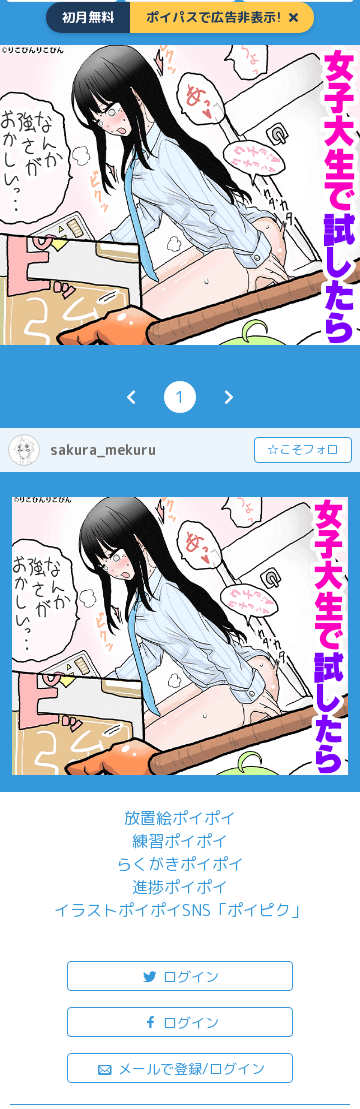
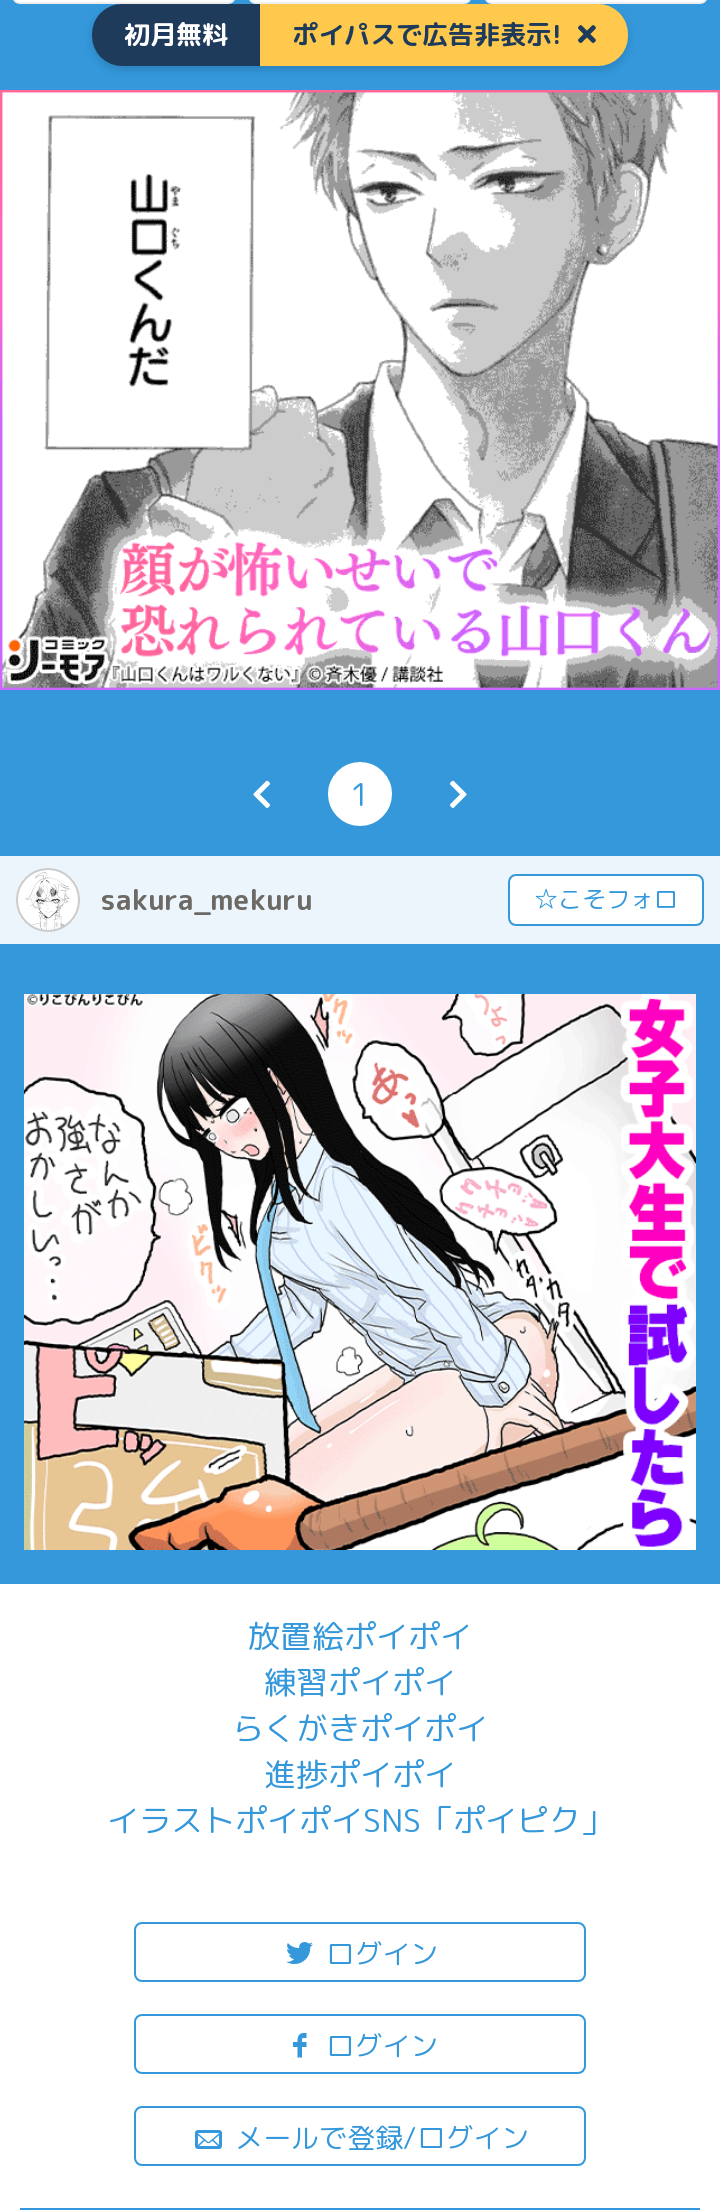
[3,44,357,346] [image] -> [6,88,714,692] [image]

